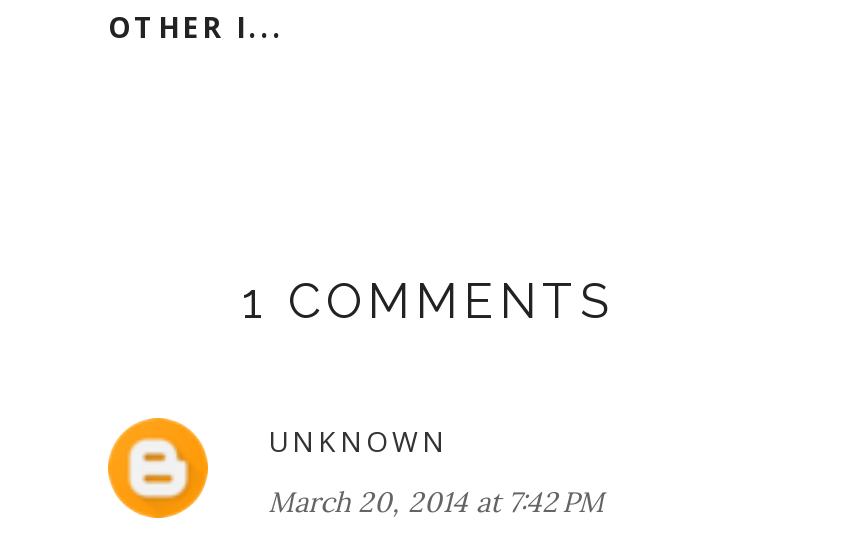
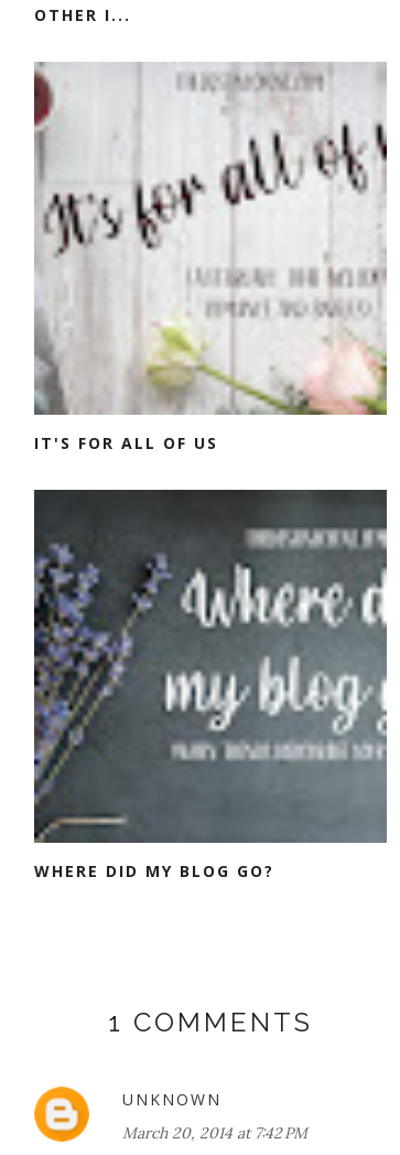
none -> [33,61,388,454] [image] | IT'S FOR ALL OF US
none -> [33,489,388,882] [image] | WHERE DID MY BLOG GO?

